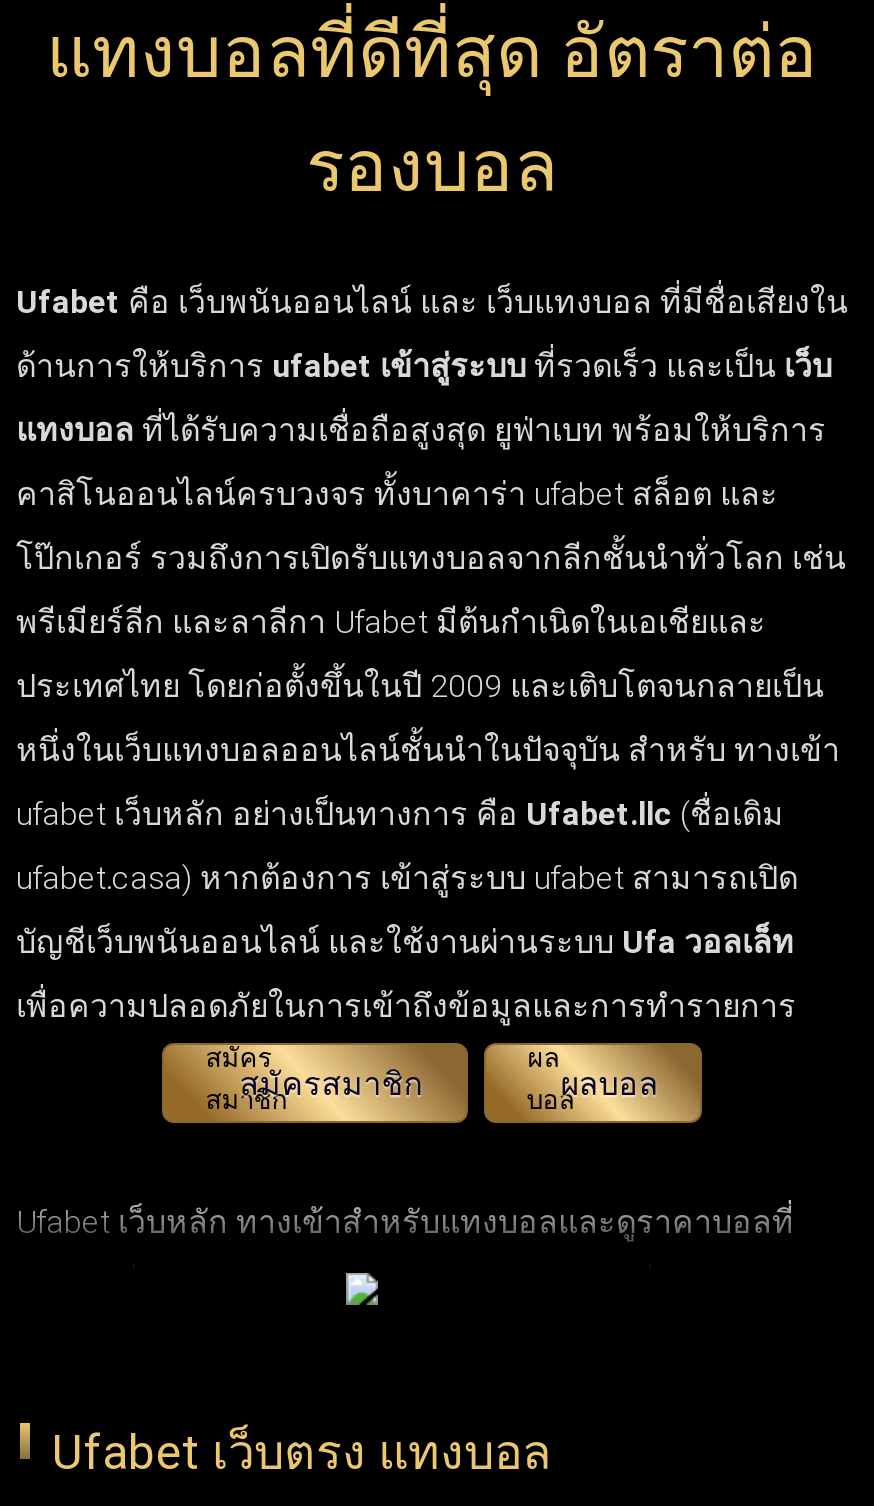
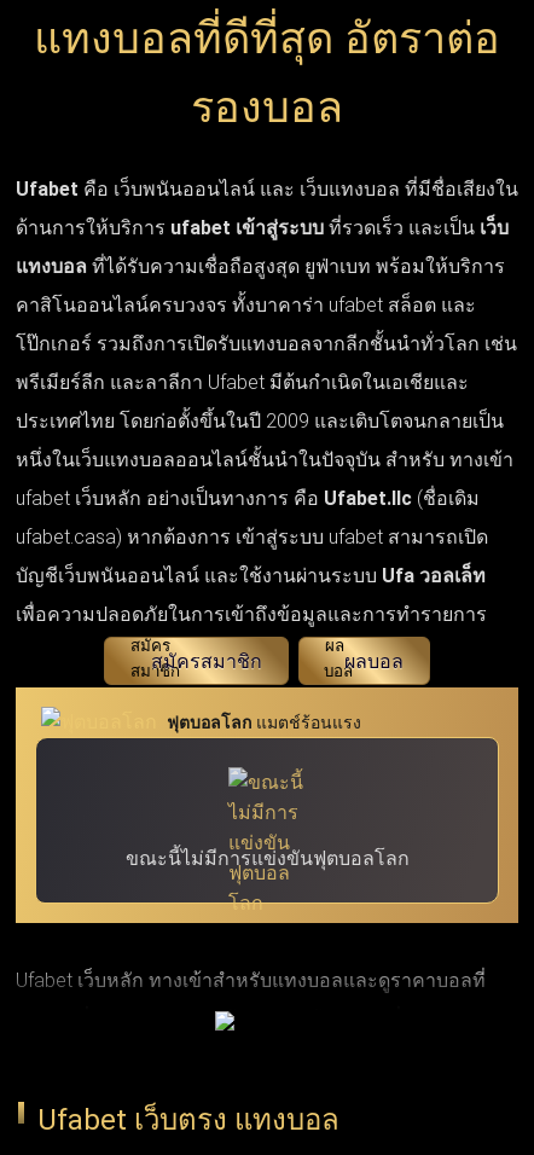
none -> [14,686,520,924] [image] | ฟุตบอลโลก แมตช์ร้อนแรง
none -> [125,847,409,870] ขณะนี้ไม่มีการแข่งขันฟุตบอลโลก

